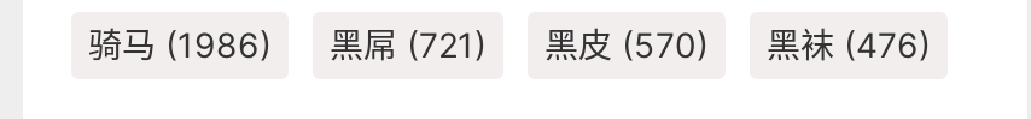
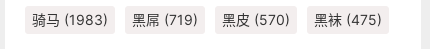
[88,25,272,66] 骑马(1986) -> [32,11,108,28] 骑马(1983)
[330,25,487,66] 黑屌(721) -> [132,11,198,28] 黑屌(719)
[767,25,931,66] 黑袜(476) -> [314,11,382,28] 黑袜(475)

